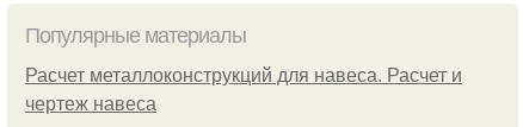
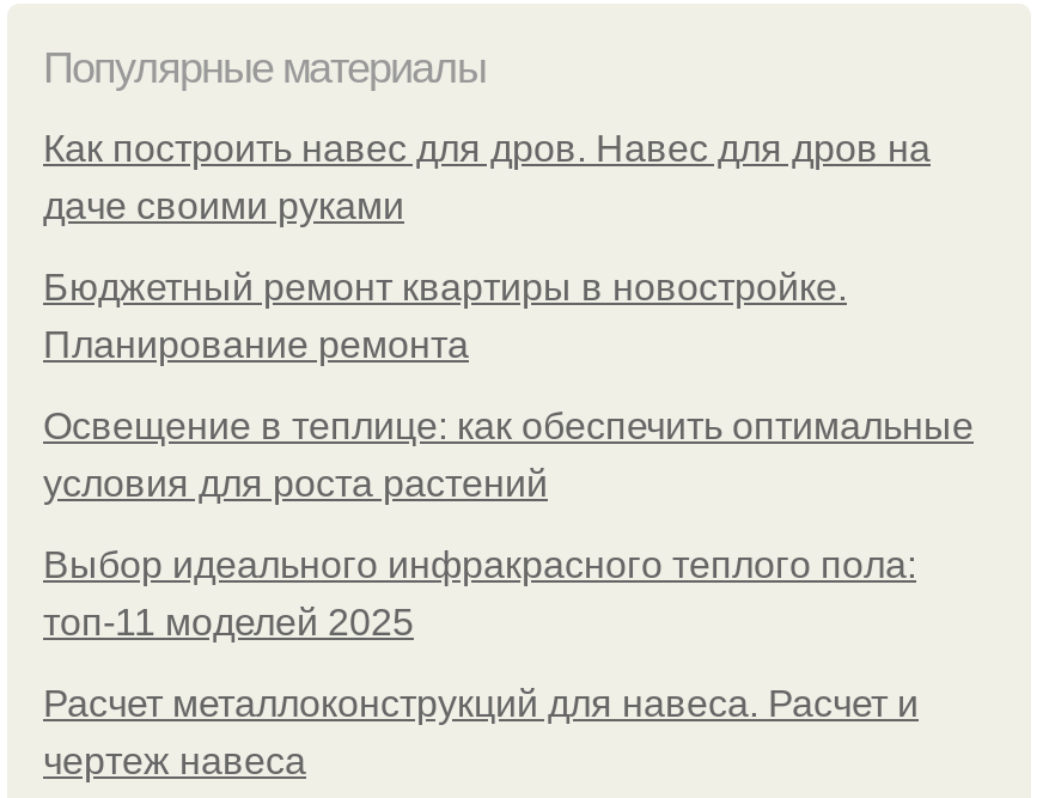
none -> [43,128,974,642] Как построить навес для дров. Навес для дров на | даче своими руками | Бюджетный ремонт квартиры в новостройке. | Планирование ремонта | Освещение в теплице: как обеспечить оптимальные | условия для роста растений | Выбор идеального инфракрасного теплого пола: | топ-11 моделей 2025

